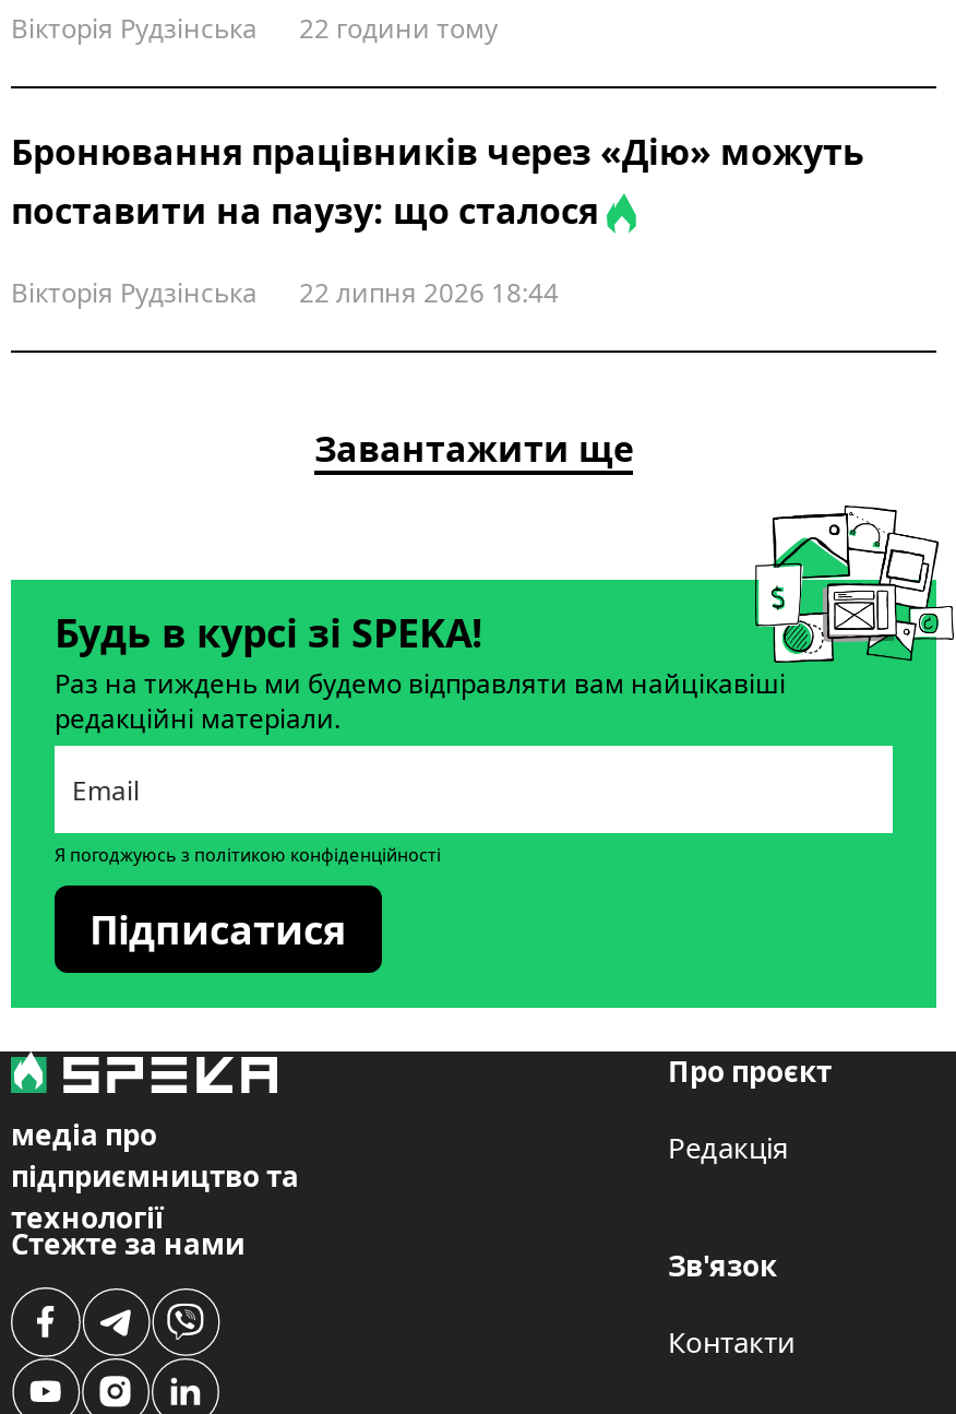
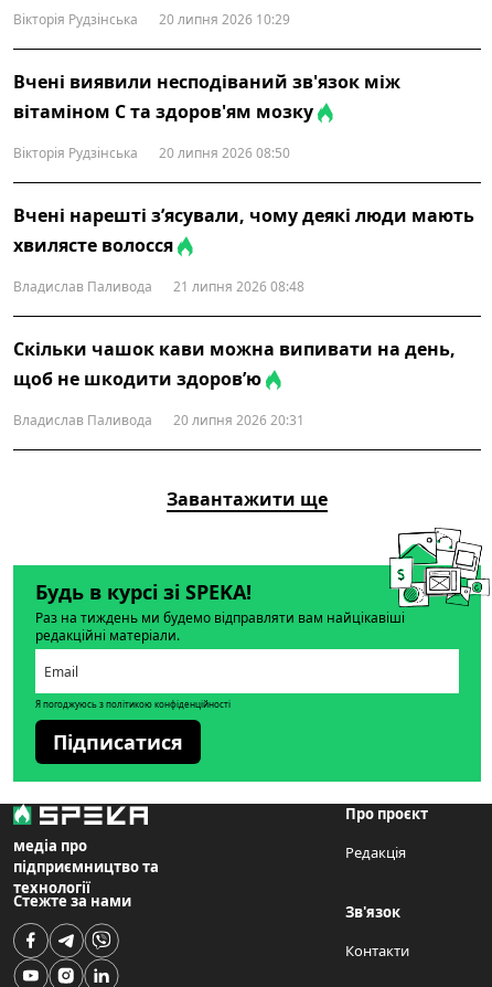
[11,10,498,47] Вікторія Рудзінська 22 години тому -> [13,10,290,29] Вікторія Рудзінська 20 липня 2026 10:29
[11,128,864,235] Бронювання працівників через «Дію» можуть | поставити на паузу: що сталося -> [13,70,400,124] Вчені виявили несподіваний зв'язок між | вітаміном С та здоров'ям мозку
[292,274,559,311] 22 липня 2026 18:44 -> [13,144,474,429] 20 липня 2026 08:50 | Вчені нарешті з’ясували, чому деякі люди мають | хвилясте волосся | Владислав Паливода | 21 липня 2026 08:48 | Скільки чашок кави можна випивати на день, | щоб не шкодити здоров’ю | Владислав Паливода | 20 липня 2026 20:31

